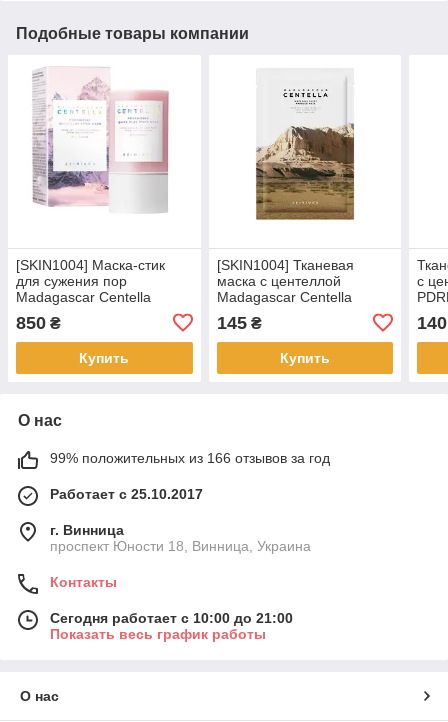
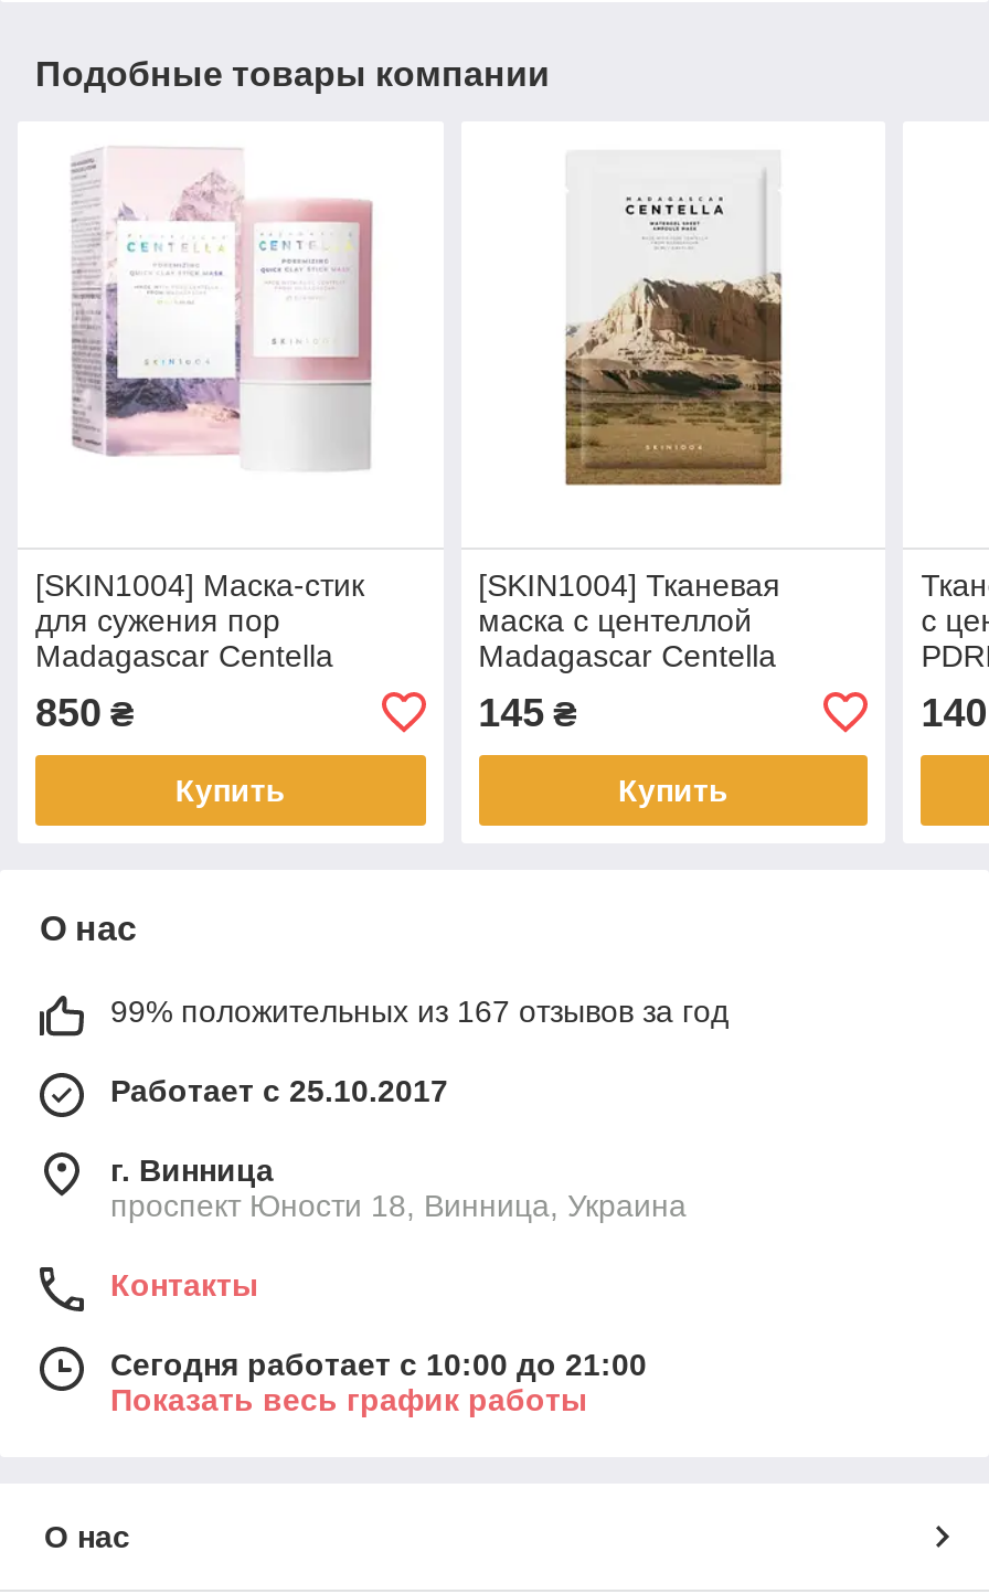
[50,450,330,466] 99% положительных из 166 отзывов за год -> [110,993,729,1028] 99% положительных из 167 отзывов за год

